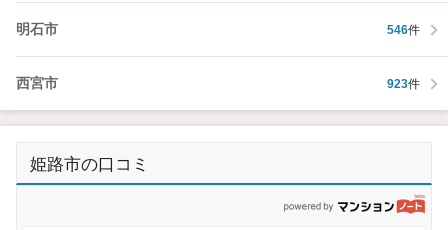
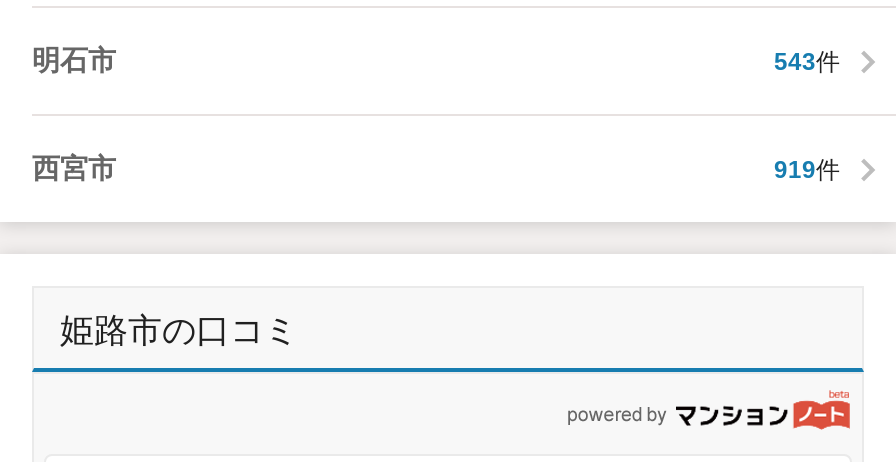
[387,22,420,36] 546件 -> [774,47,840,75] 543件
[387,76,420,90] 923件 -> [774,155,840,183] 919件

